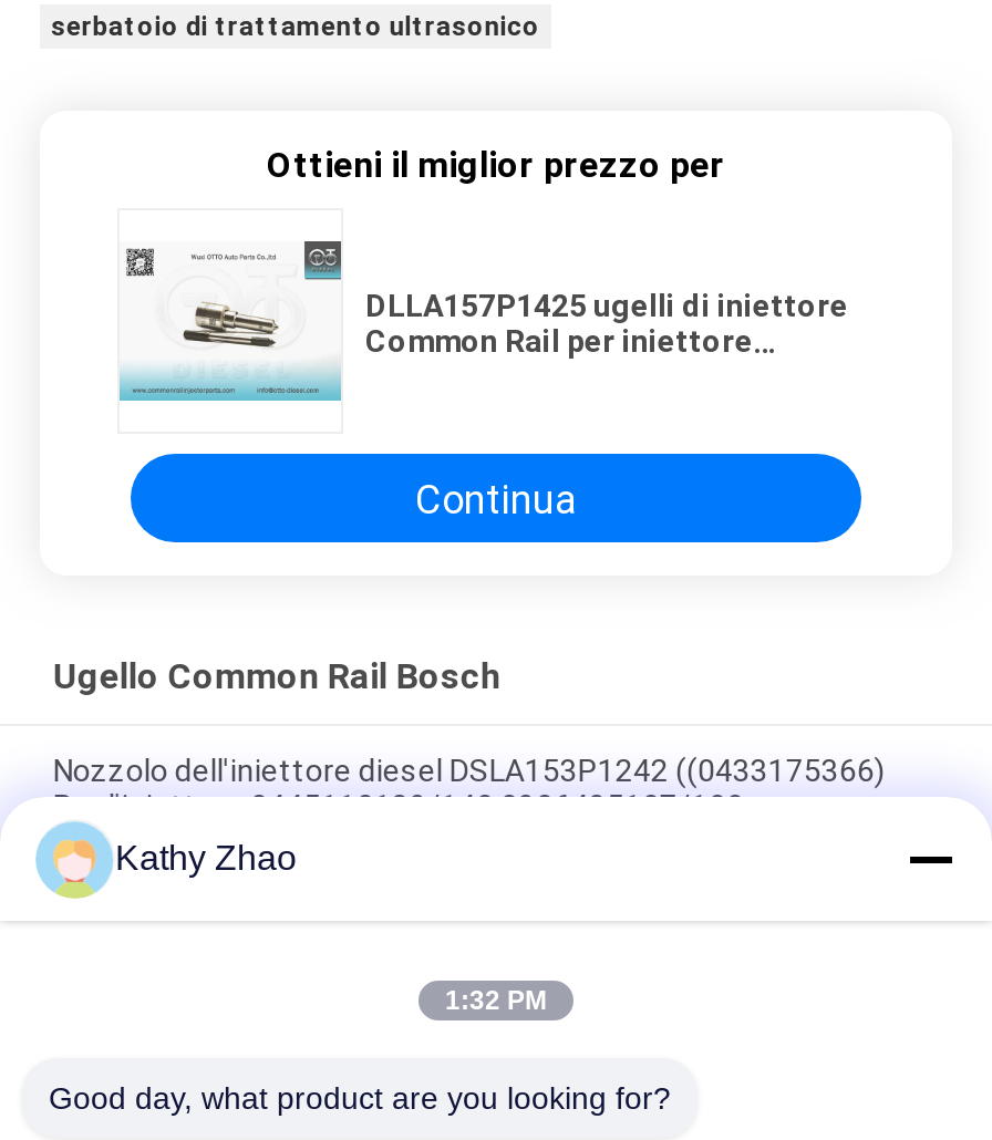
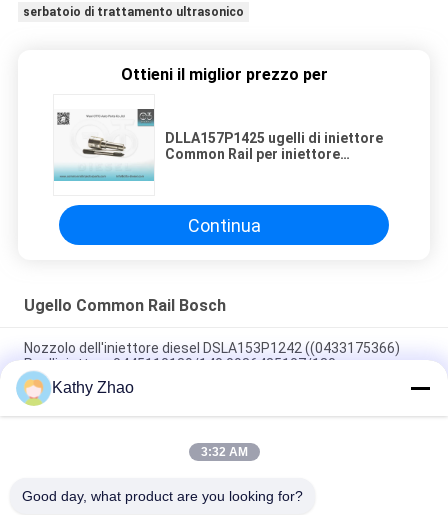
[445,985,547,1016] 1:32 PM -> [200,445,247,459] 3:32 AM

